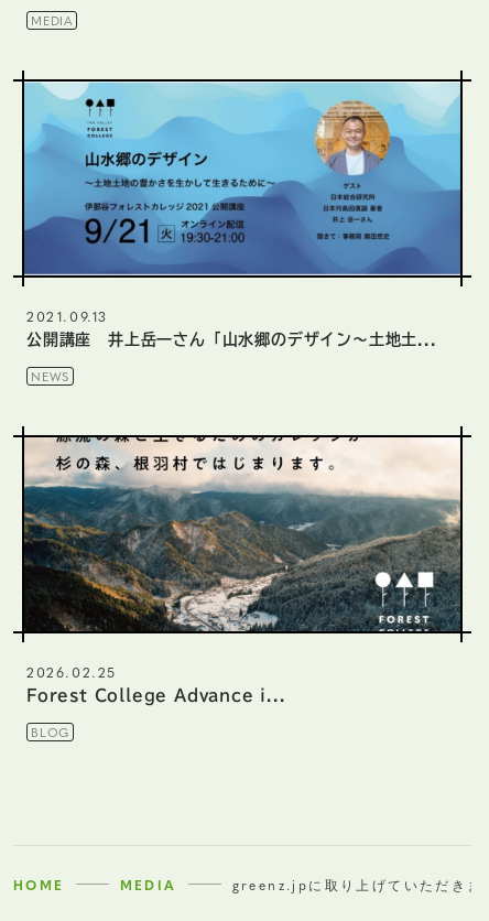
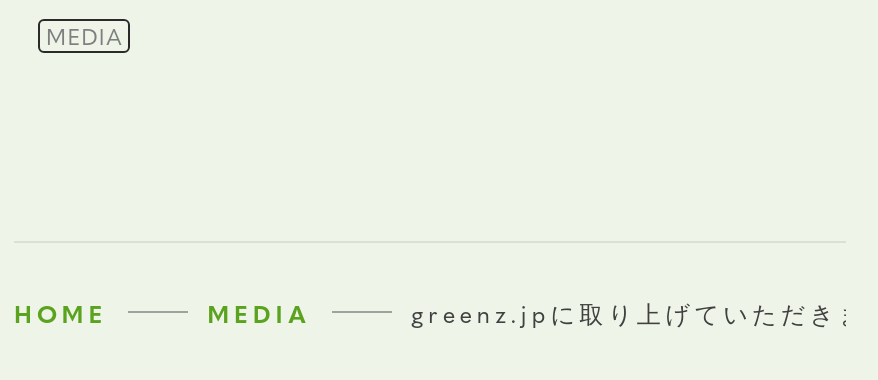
[12,69,472,384] [image] | 2021.09.13 | 公開講座 井上岳一さん「山水郷のデザイン～土地土... | NEWS -> none
[12,425,472,741] [image] | 2026.02.25 | Forest College Advance i... | BLOG -> none

